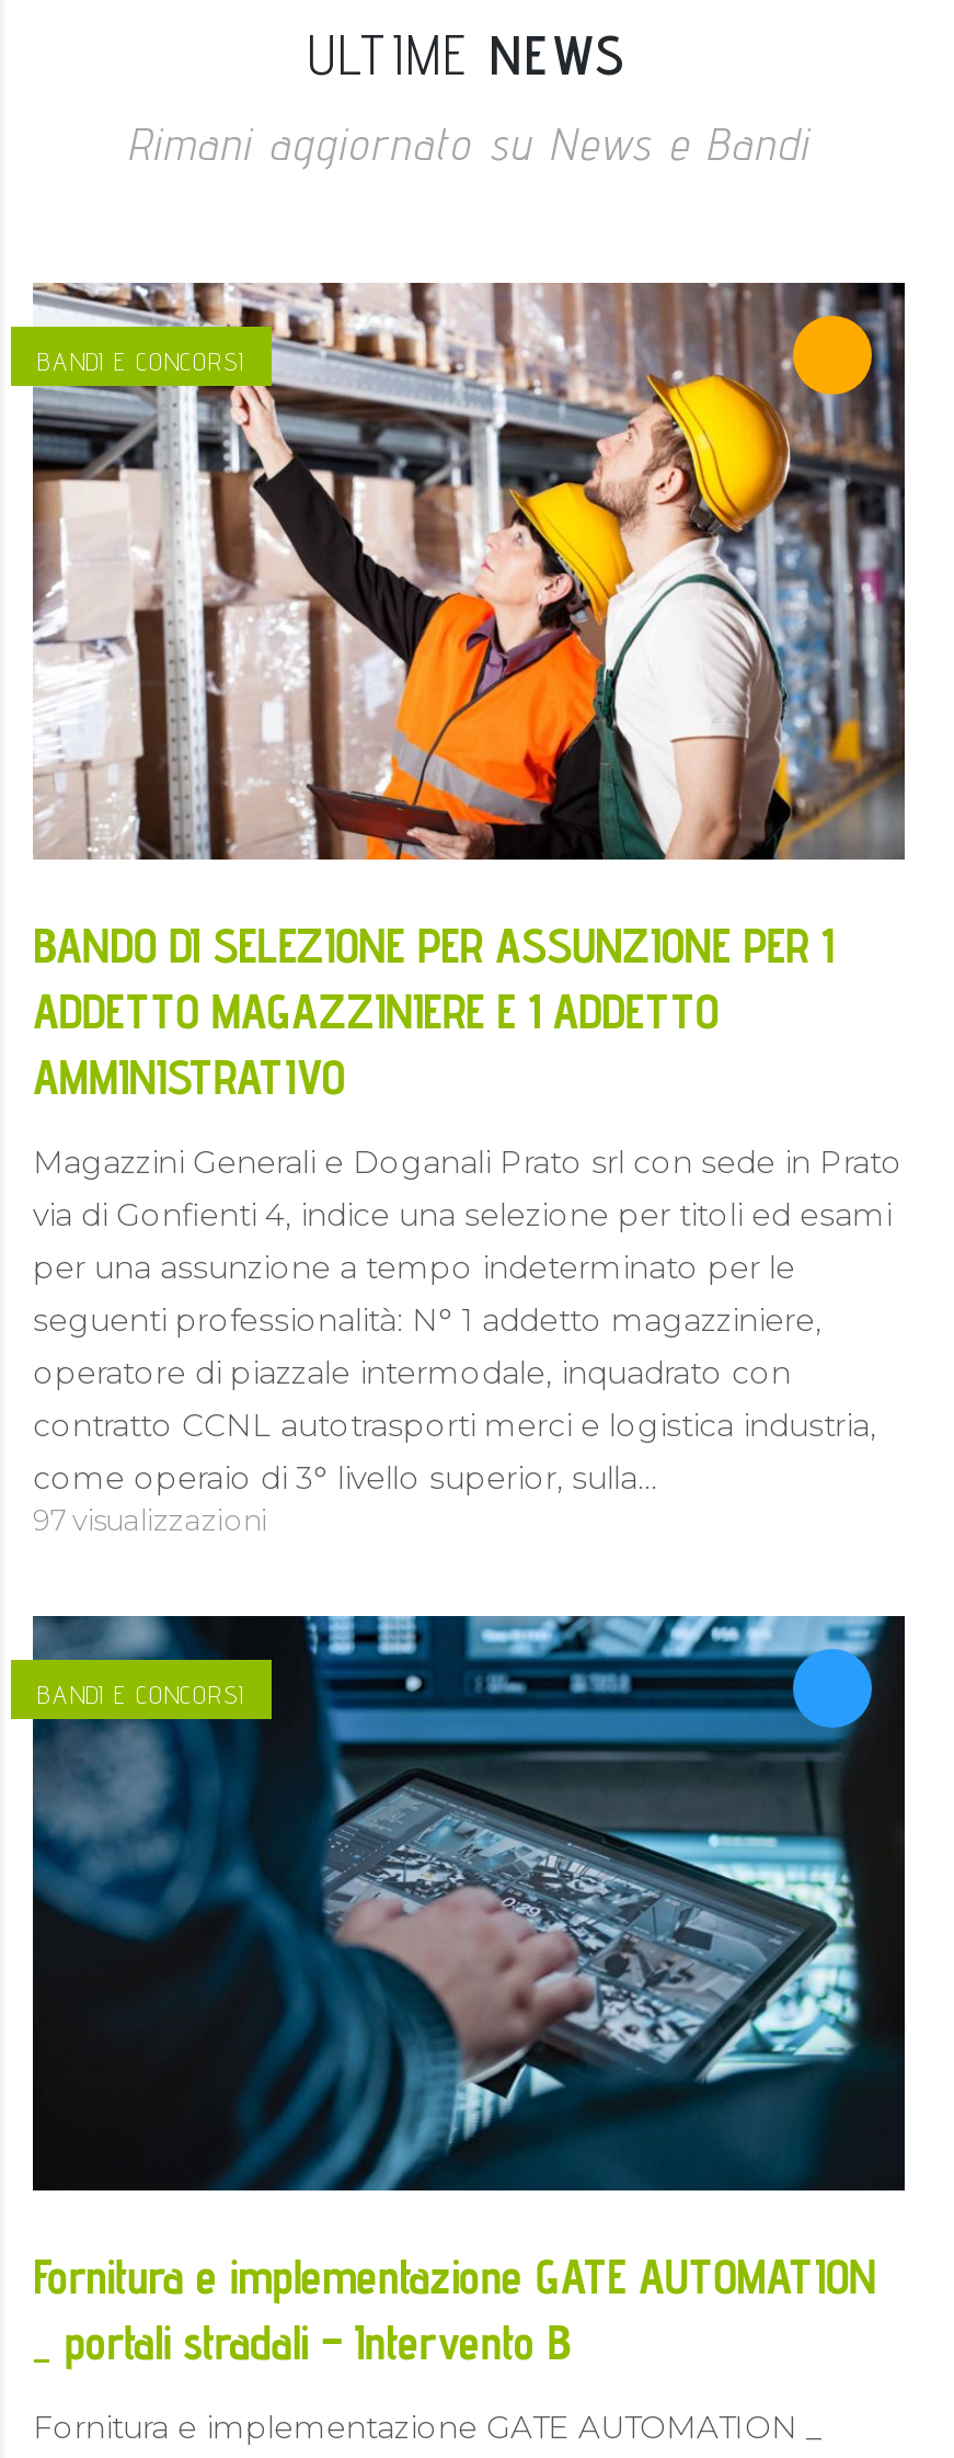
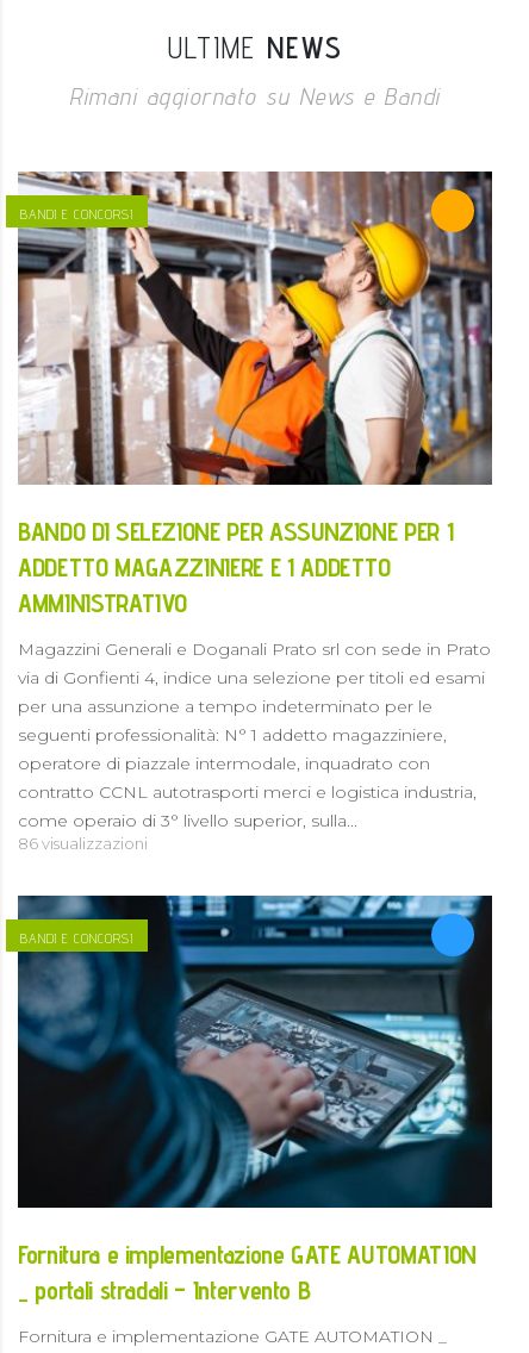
[33,1502,267,1537] 97 visualizzazioni -> [18,834,148,853] 86 visualizzazioni

